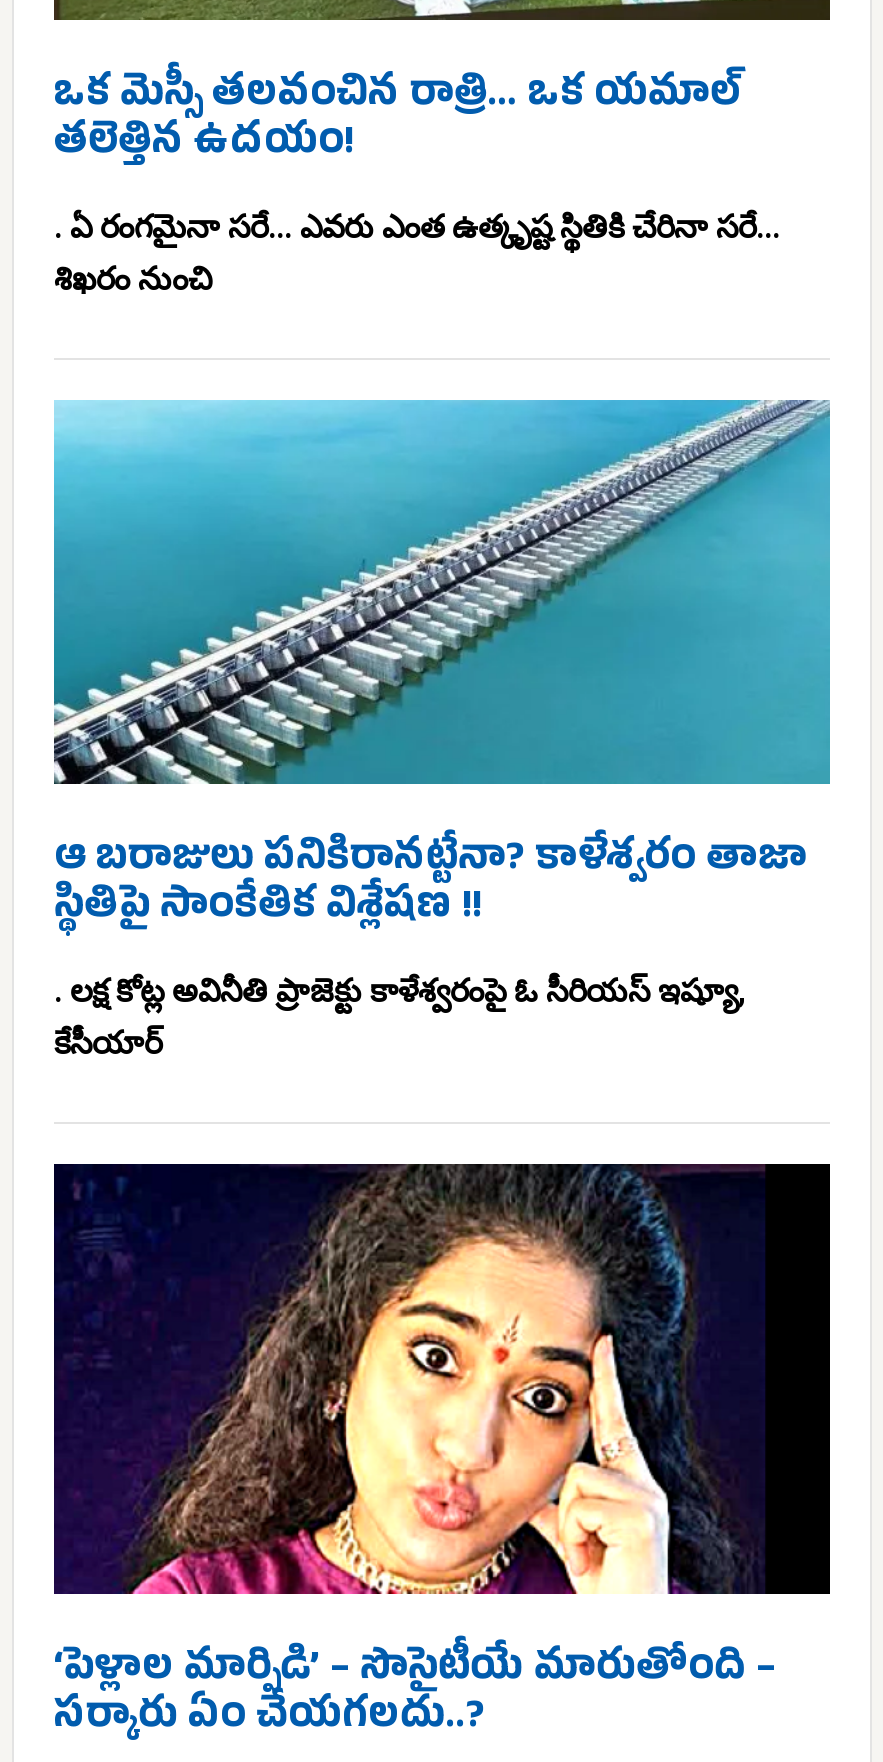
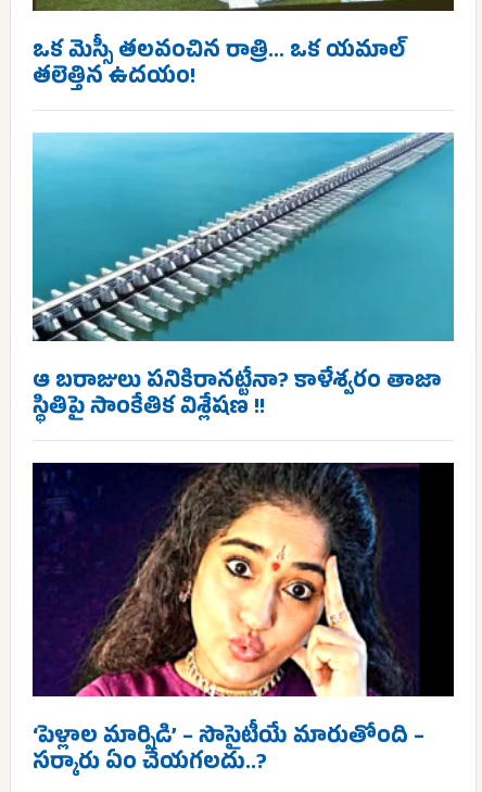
[54,208,780,298] . ఏ రంగమైనా సరే... ఎవరు ఎంత ఉత్క‌ృష్ట స్థితికి చేరినా సరే... | శిఖరం నుంచి -> none
[54,973,746,1063] . లక్ష కోట్ల అవినీతి ప్రాజెక్టు కాళేశ్వరంపై ఓ సీరియస్ ఇష్యూ, | కేసీయార్ -> none

